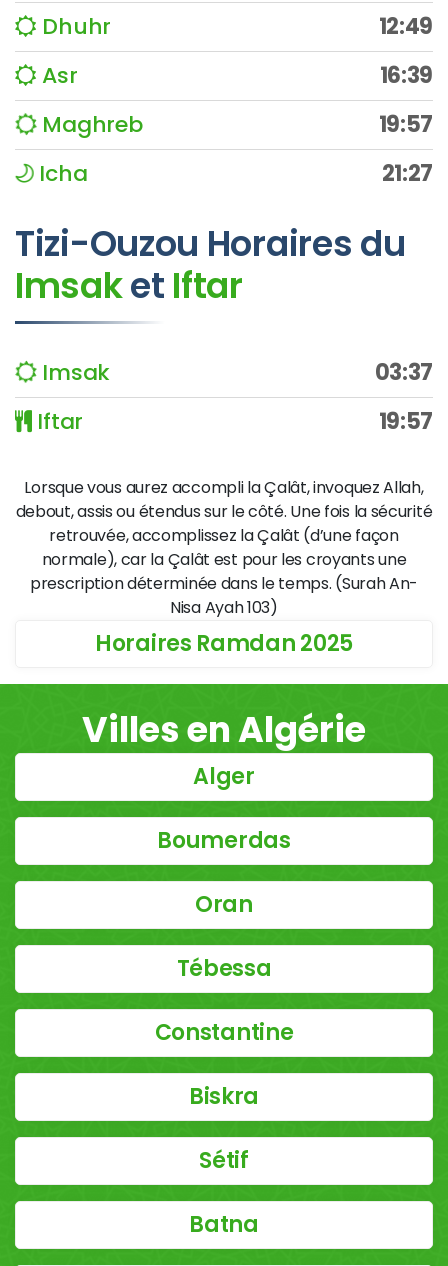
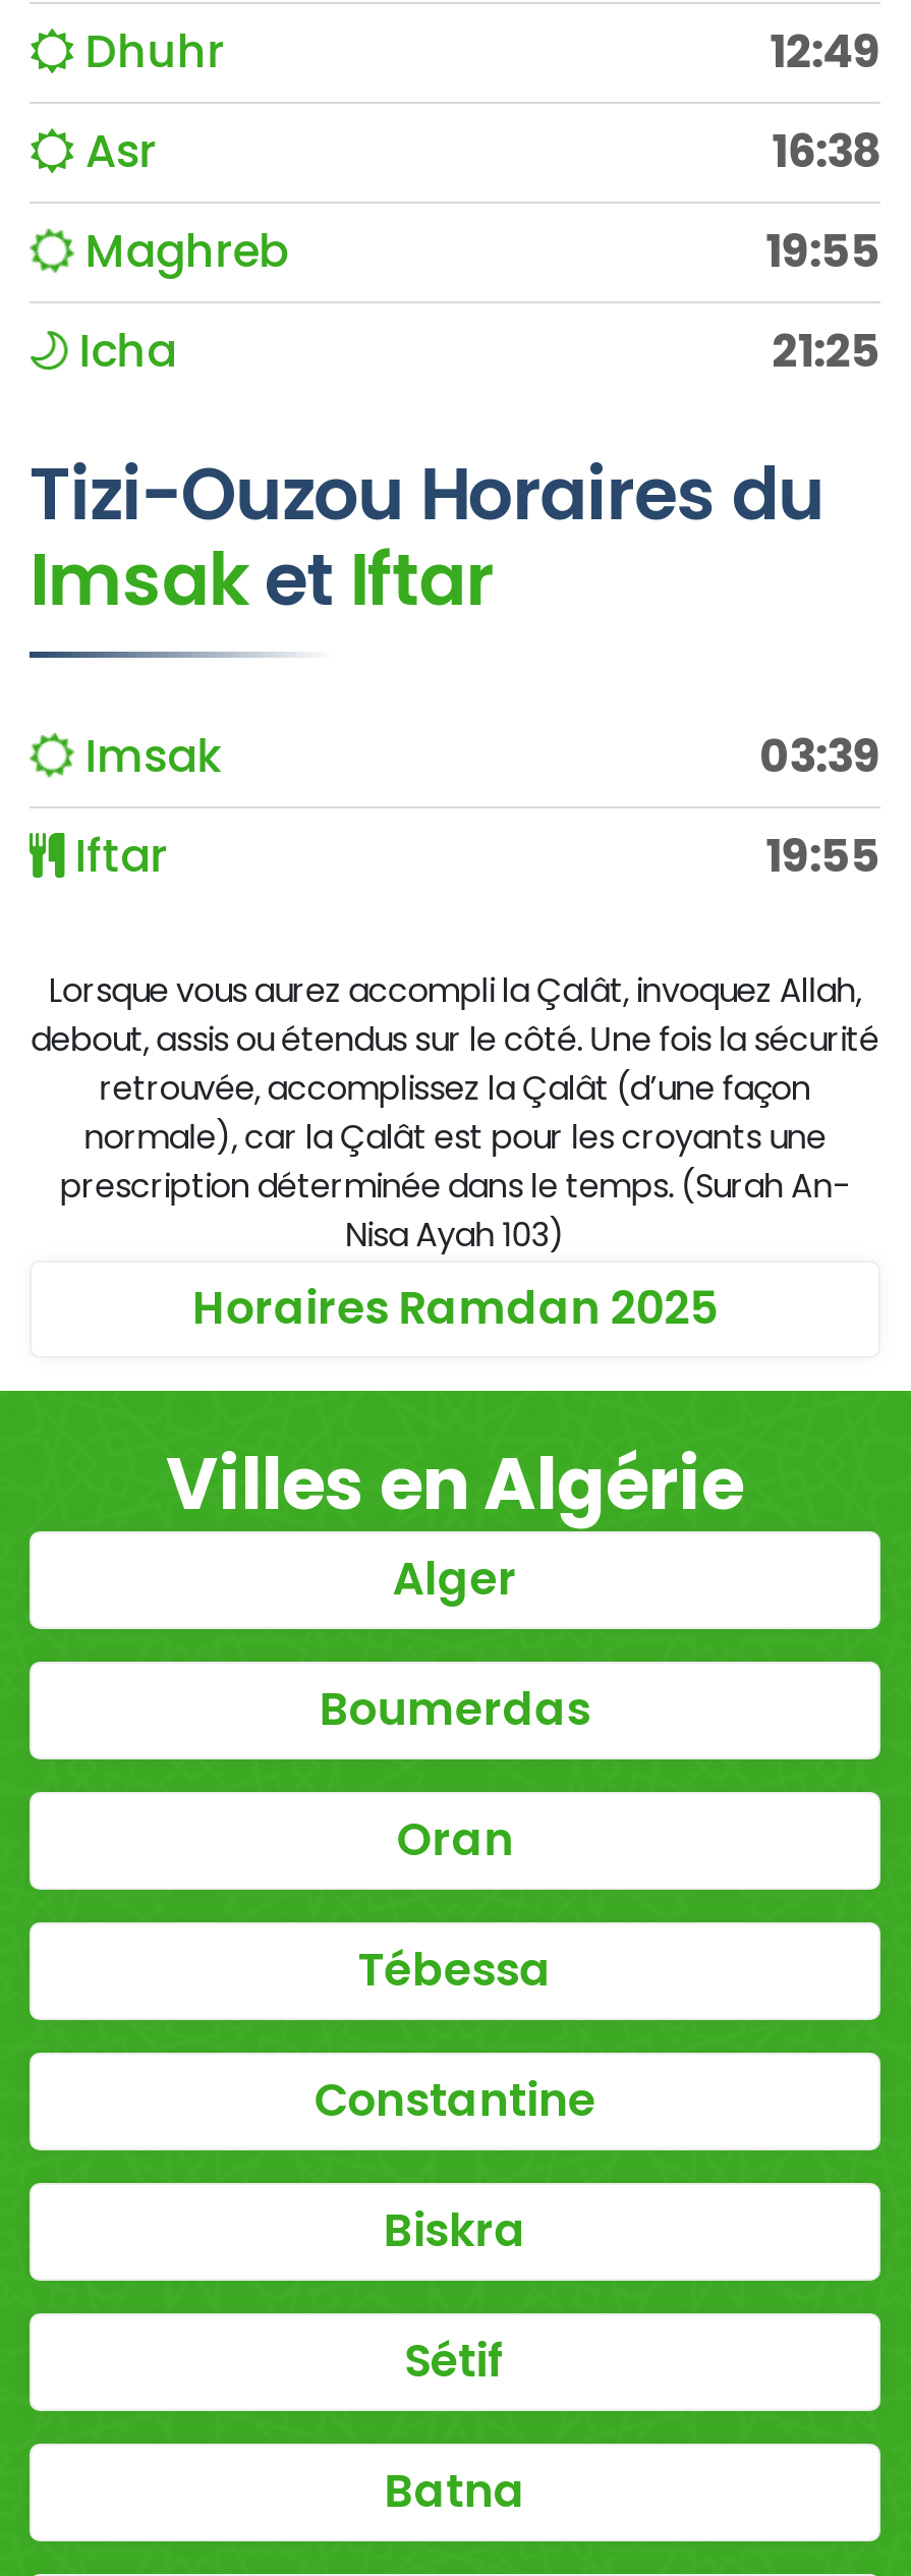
[379,60,433,91] 16:39 -> [772,120,880,183] 16:38
[378,109,433,140] 19:57 -> [765,220,880,283] 19:55
[381,158,433,189] 21:27 -> [772,320,880,383] 21:25
[374,357,433,388] 03:37 -> [759,725,880,788] 03:39
[378,406,433,437] 19:57 -> [765,825,880,888] 19:55

